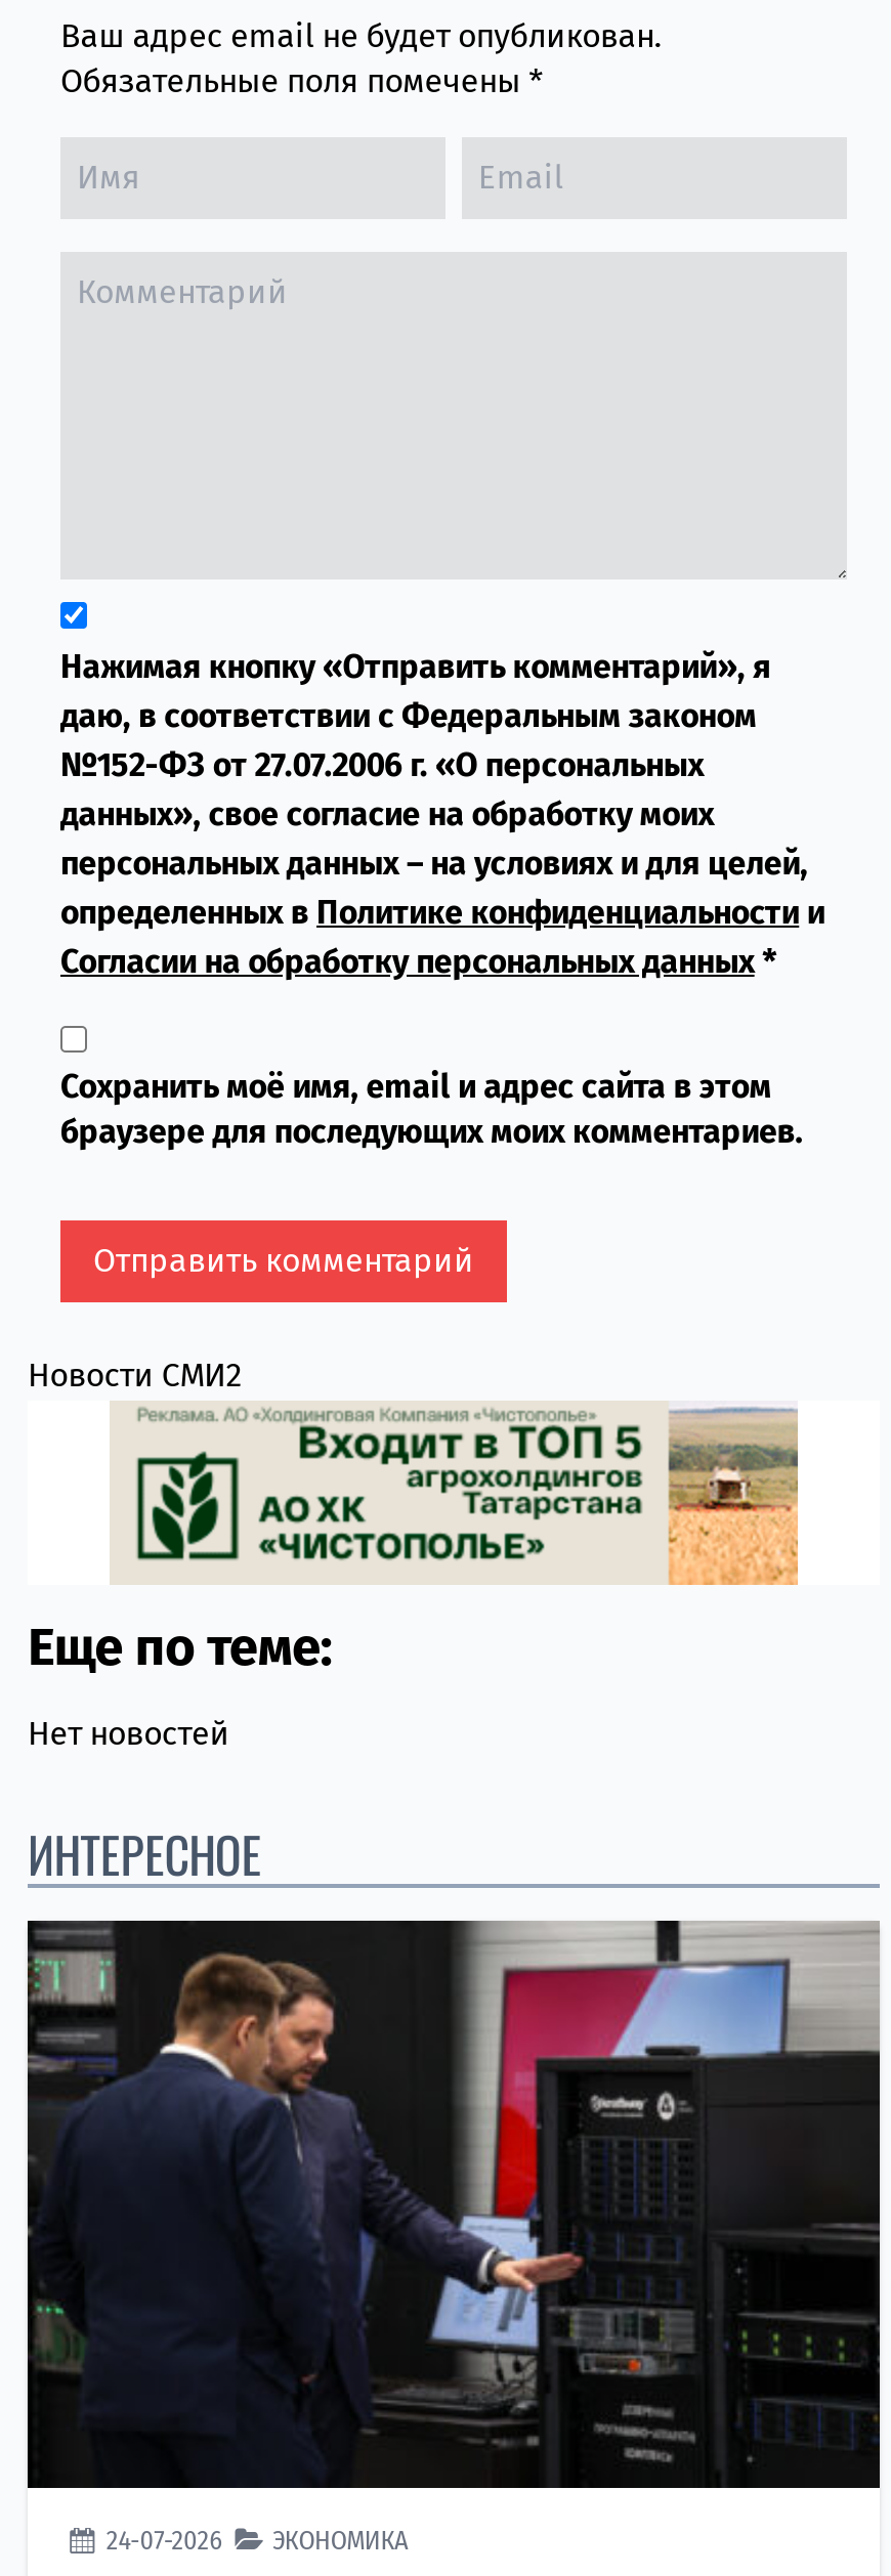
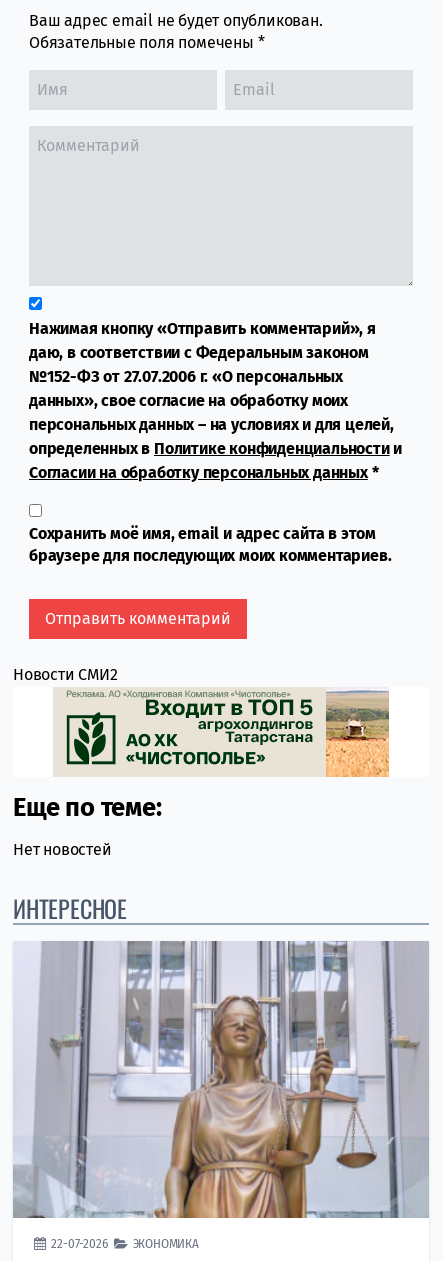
[26,1919,882,2555] [image] | 24-07-2026 ЭКОНОМИКА -> [13,940,429,1251] [image] | 22-07-2026 ЭКОНОМИКА

